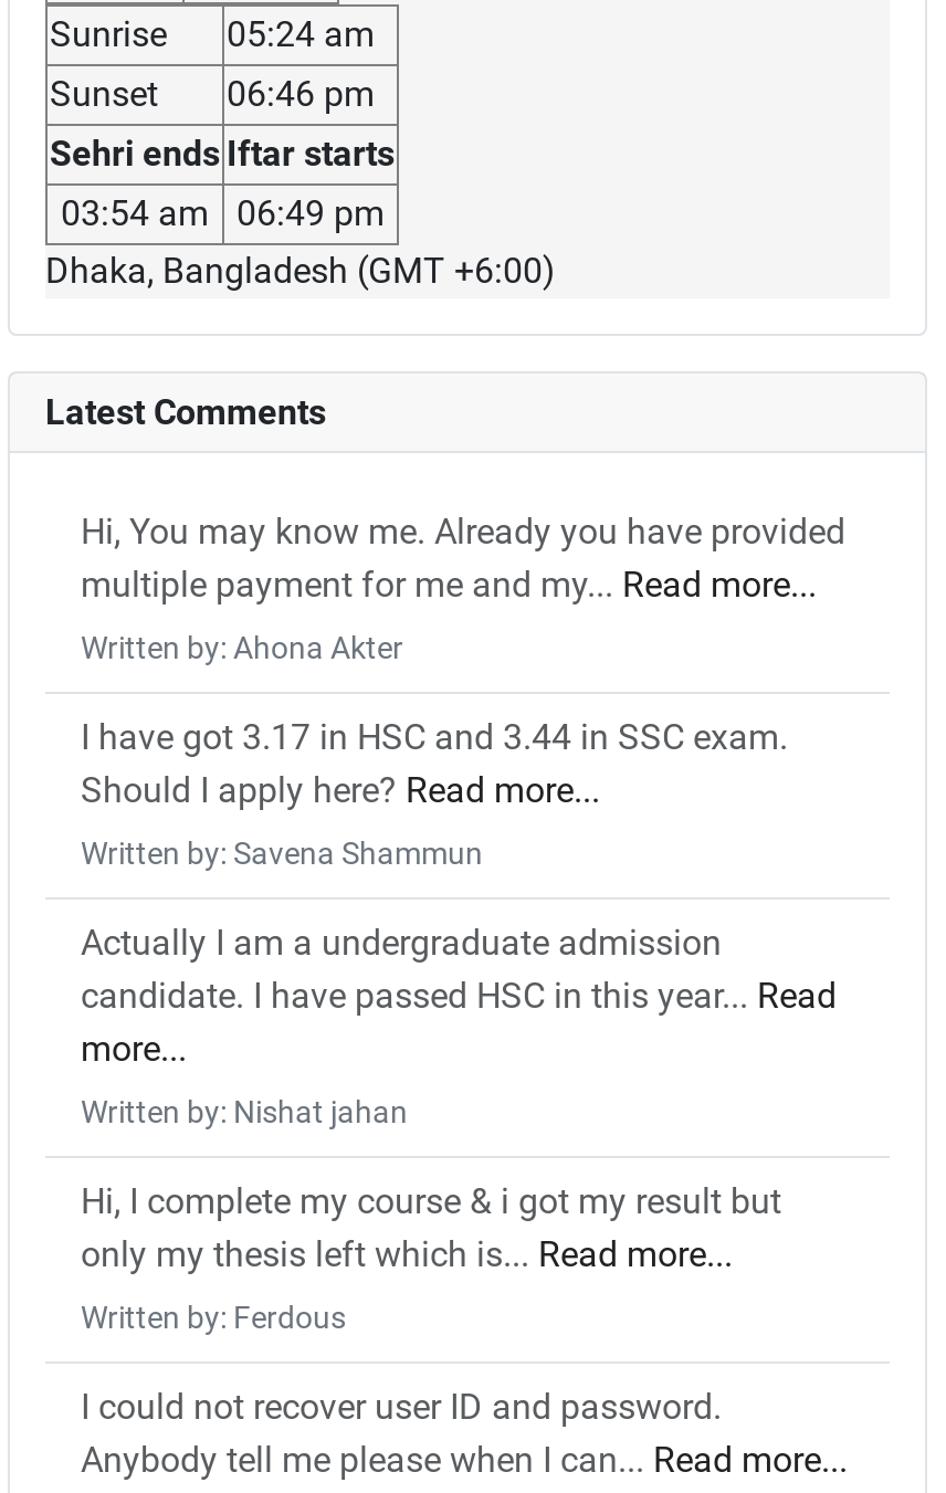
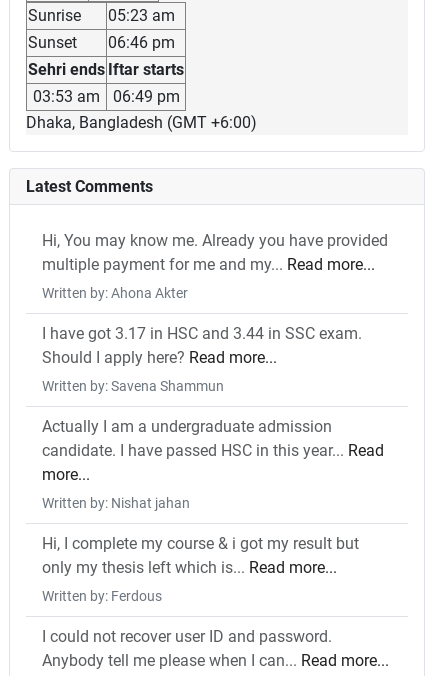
[50,14,375,56] Sunrise 05:24 am -> [28,6,175,25] Sunrise 05:23 am
[61,193,385,235] 03:54 am 06:49 pm -> [33,87,179,106] 03:53 am 06:49 pm

